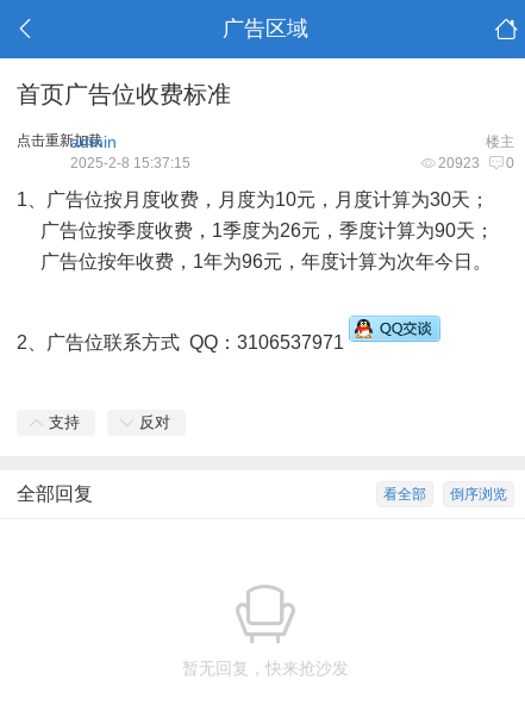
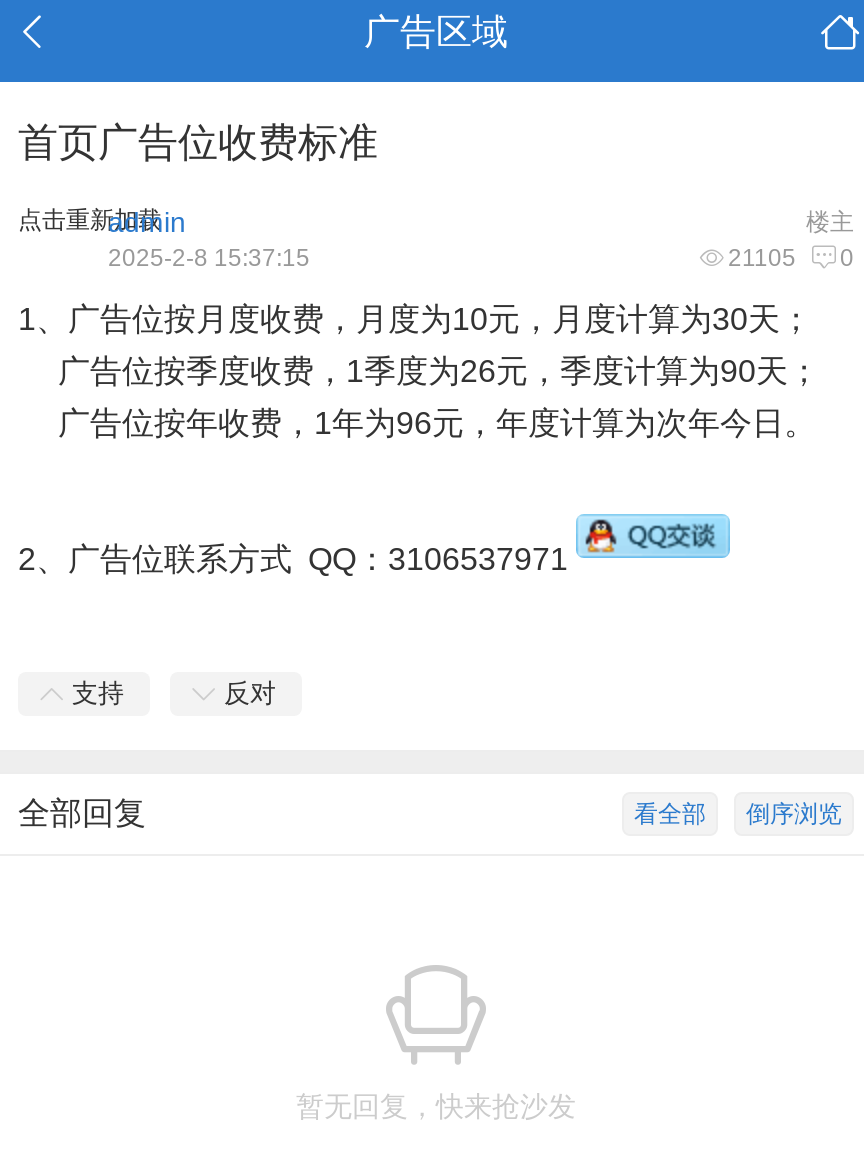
[438,155,514,171] 20923 0 -> [728,244,854,272] 21105 0

